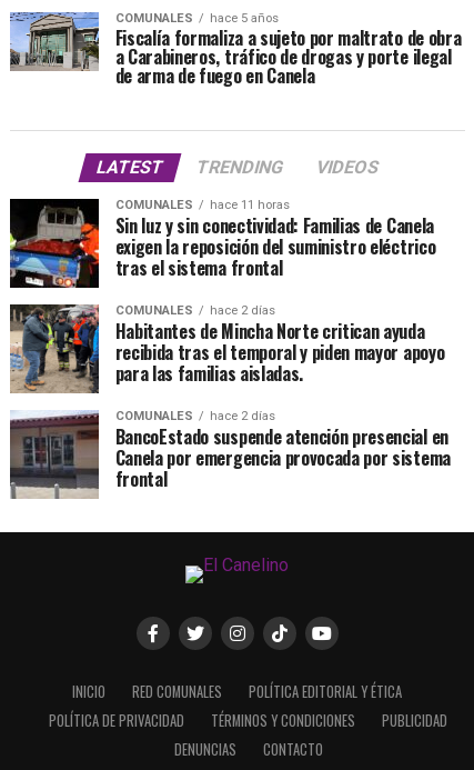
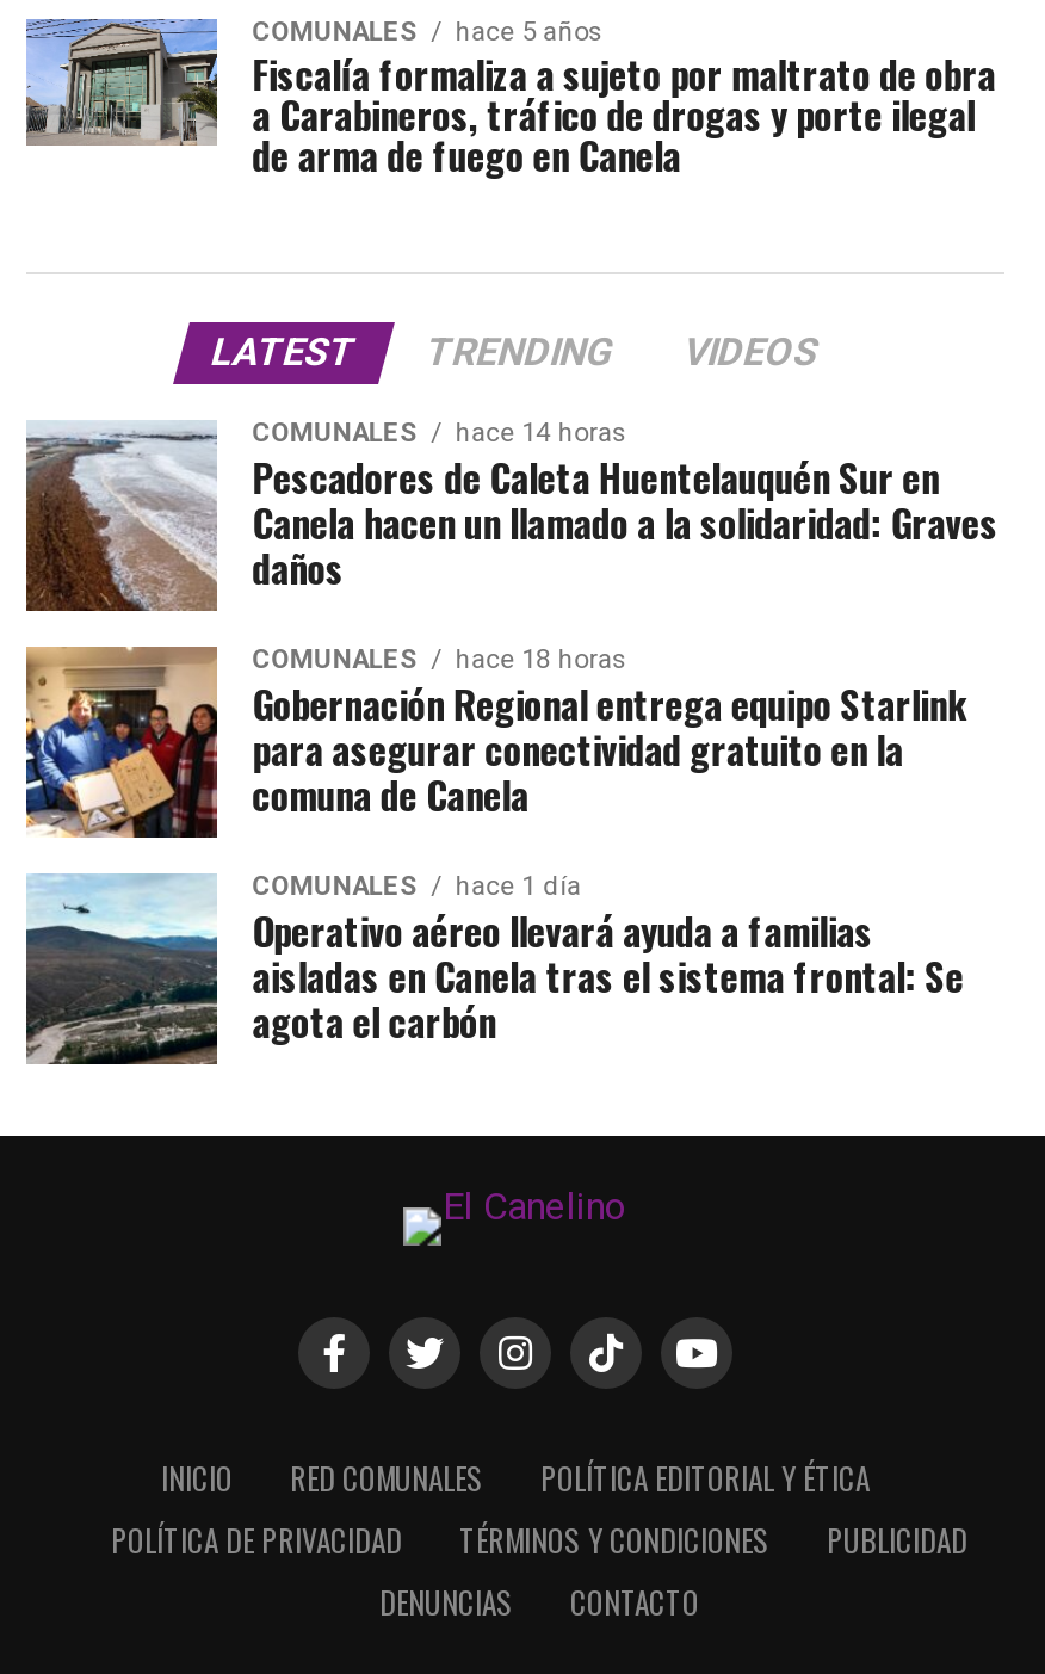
[9,198,435,289] [image] | hace 11 horas | Sin luz y sin conectividad: Familias de Canela | exigen la reposición del suministro eléctrico | tras el sistema frontal -> [24,418,998,613] [image] | hace 14 horas | Pescadores de Caleta Huentelauquén Sur en | Canela hacen un llamado a la solidaridad: Graves | daños
[9,303,444,394] [image] | hace 2 días | Habitantes de Mincha Norte critican ayuda | recibida tras el temporal y piden mayor apoyo | para las familias aisladas. -> [24,644,965,838] [image] | hace 18 horas | Gobernación Regional entrega equipo Starlink | para asegurar conectividad gratuito en la | comuna de Canela
[9,409,451,499] [image] | hace 2 días | BancoEstado suspende atención presencial en | Canela por emergencia provocada por sistema | frontal -> [26,871,964,1067] [image] | hace 1 día | Operativo aéreo llevará ayuda a familias | aisladas en Canela tras el sistema frontal: Se | agota el carbón

